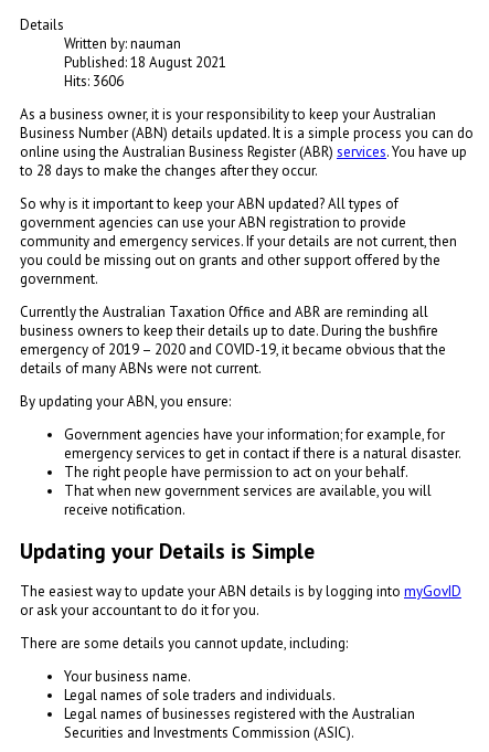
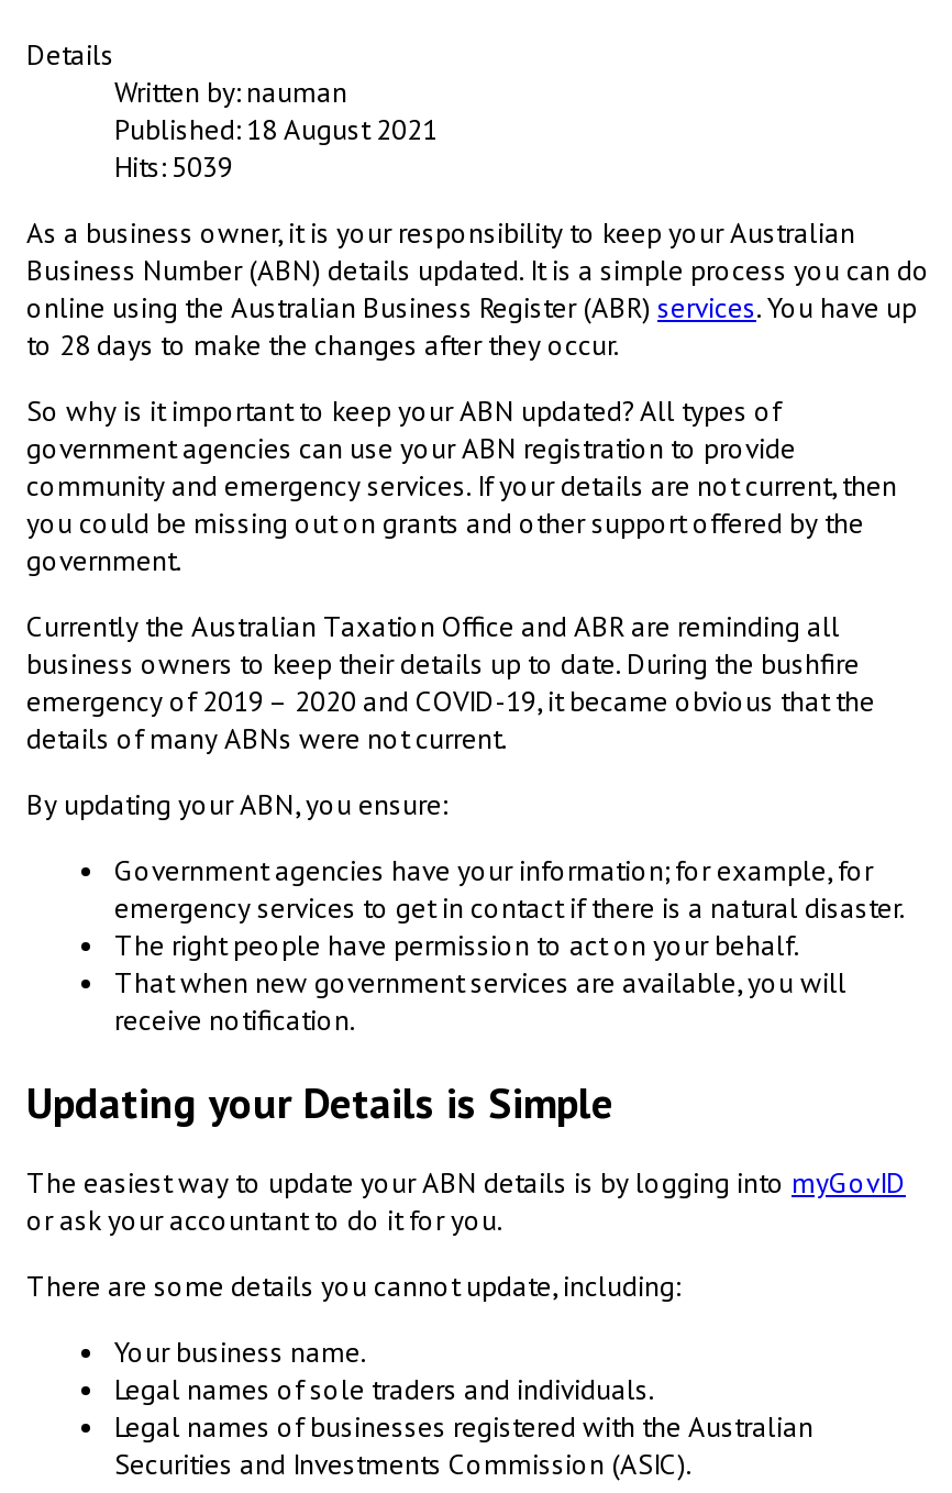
[64,72,124,90] Hits: 3606 -> [114,148,233,185] Hits: 5039

